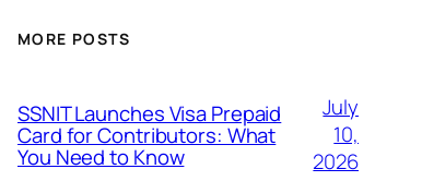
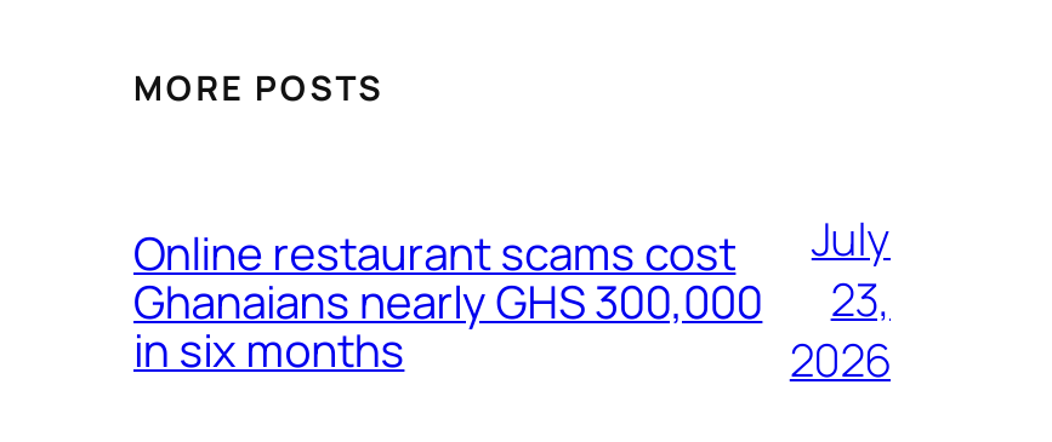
[17,99,281,171] SSNIT Launches Visa Prepaid | Card for Contributors: What | You Need to Know -> [133,220,762,380] Online restaurant scams cost | Ghanaians nearly GHS 300,000 | in six months
[334,120,359,148] 10, -> [831,268,891,331] 23,

